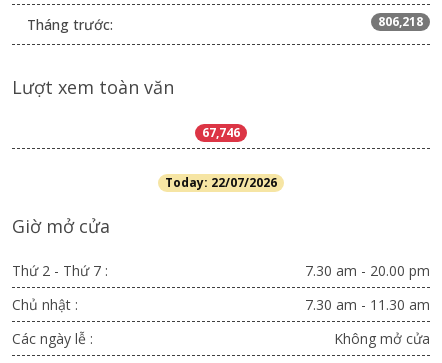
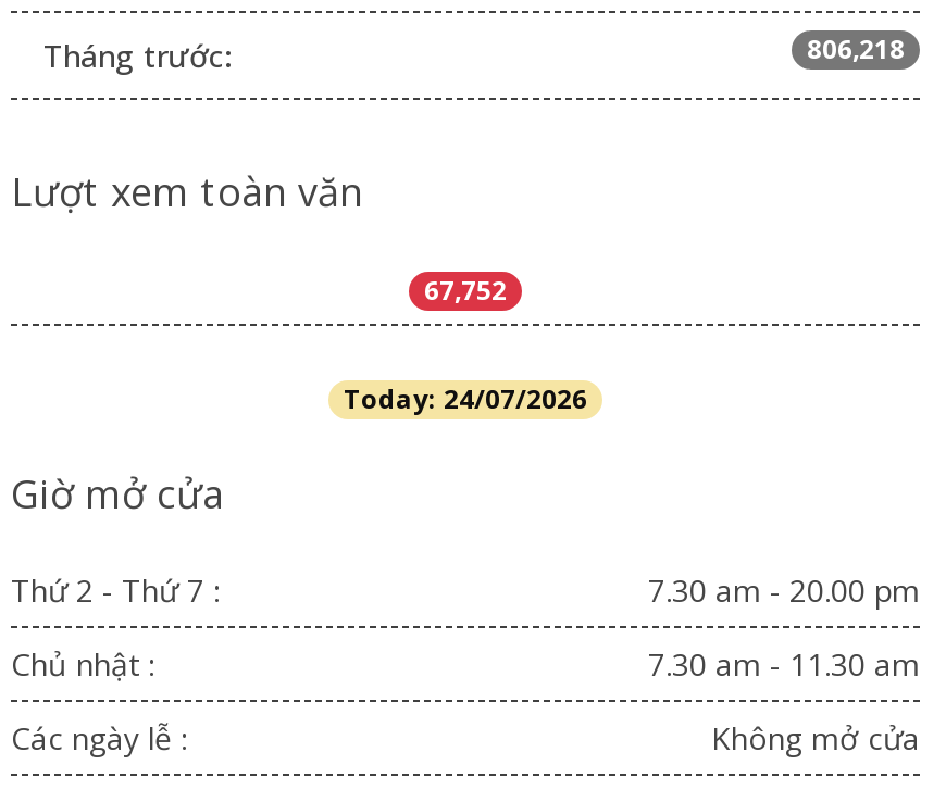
[202,124,240,141] 67,746 -> [424,272,507,309] 67,752
[165,174,277,191] Today: 22/07/2026 -> [344,381,587,418] Today: 24/07/2026

